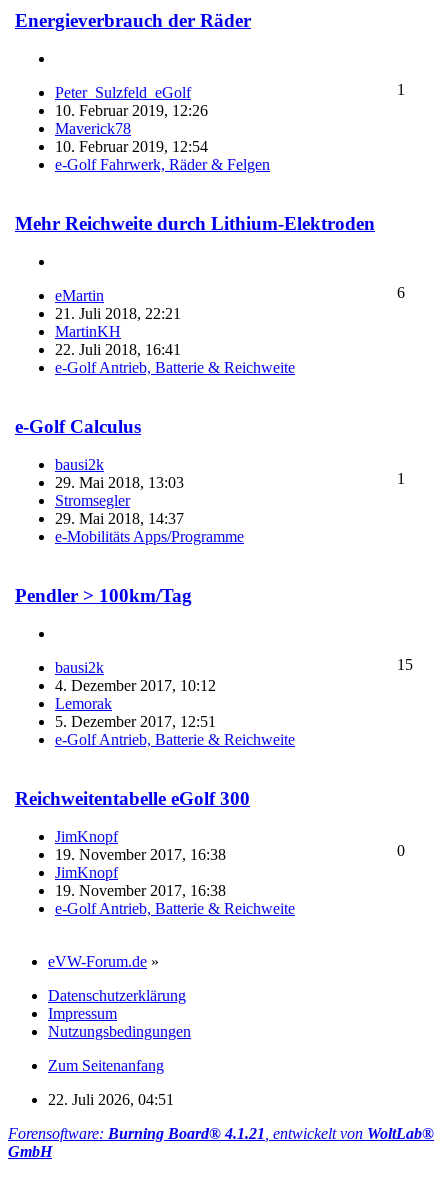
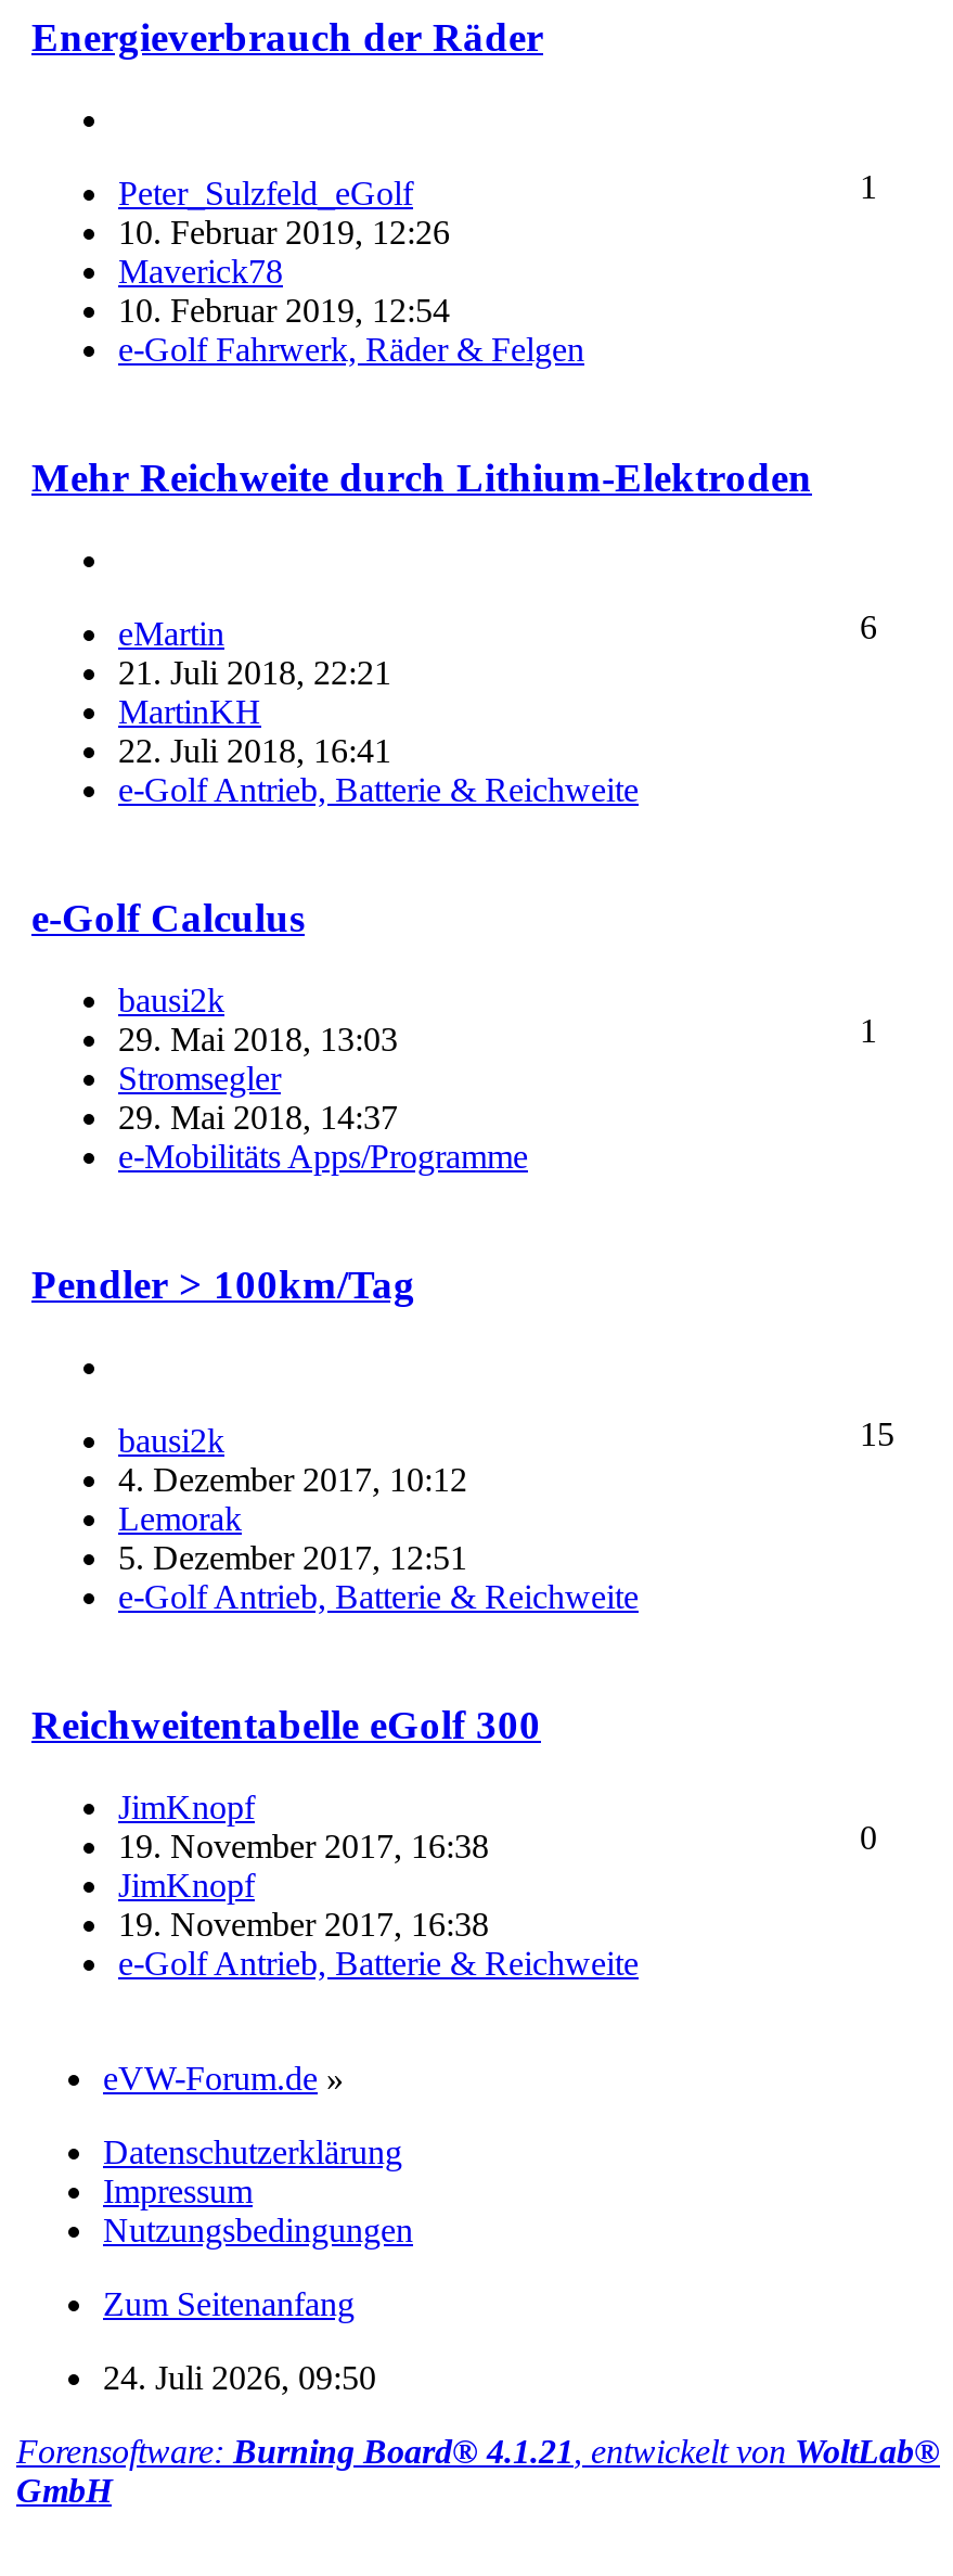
[48,1091,174,1108] 22. Juli 2026, 04:51 -> [103,2359,376,2396] 24. Juli 2026, 09:50

